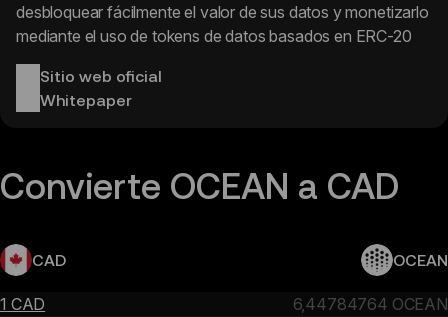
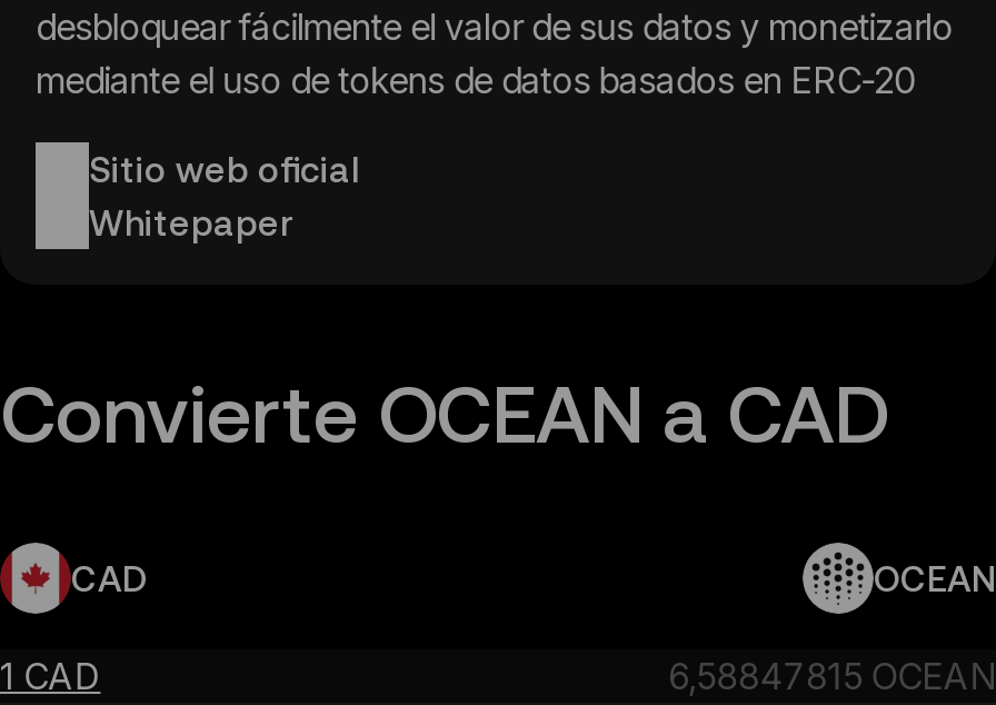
[292,294,448,314] 6,44784764 OCEAN -> [668,654,996,698] 6,58847815 OCEAN

